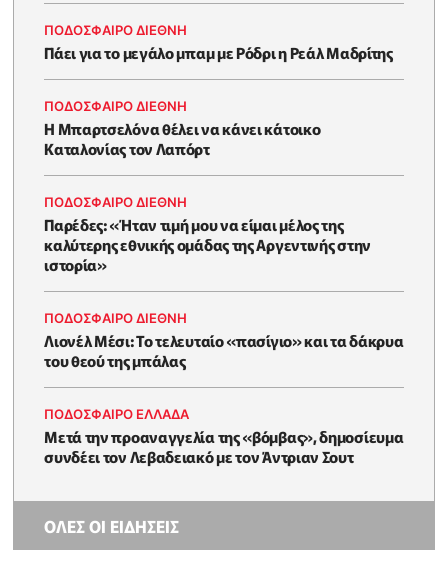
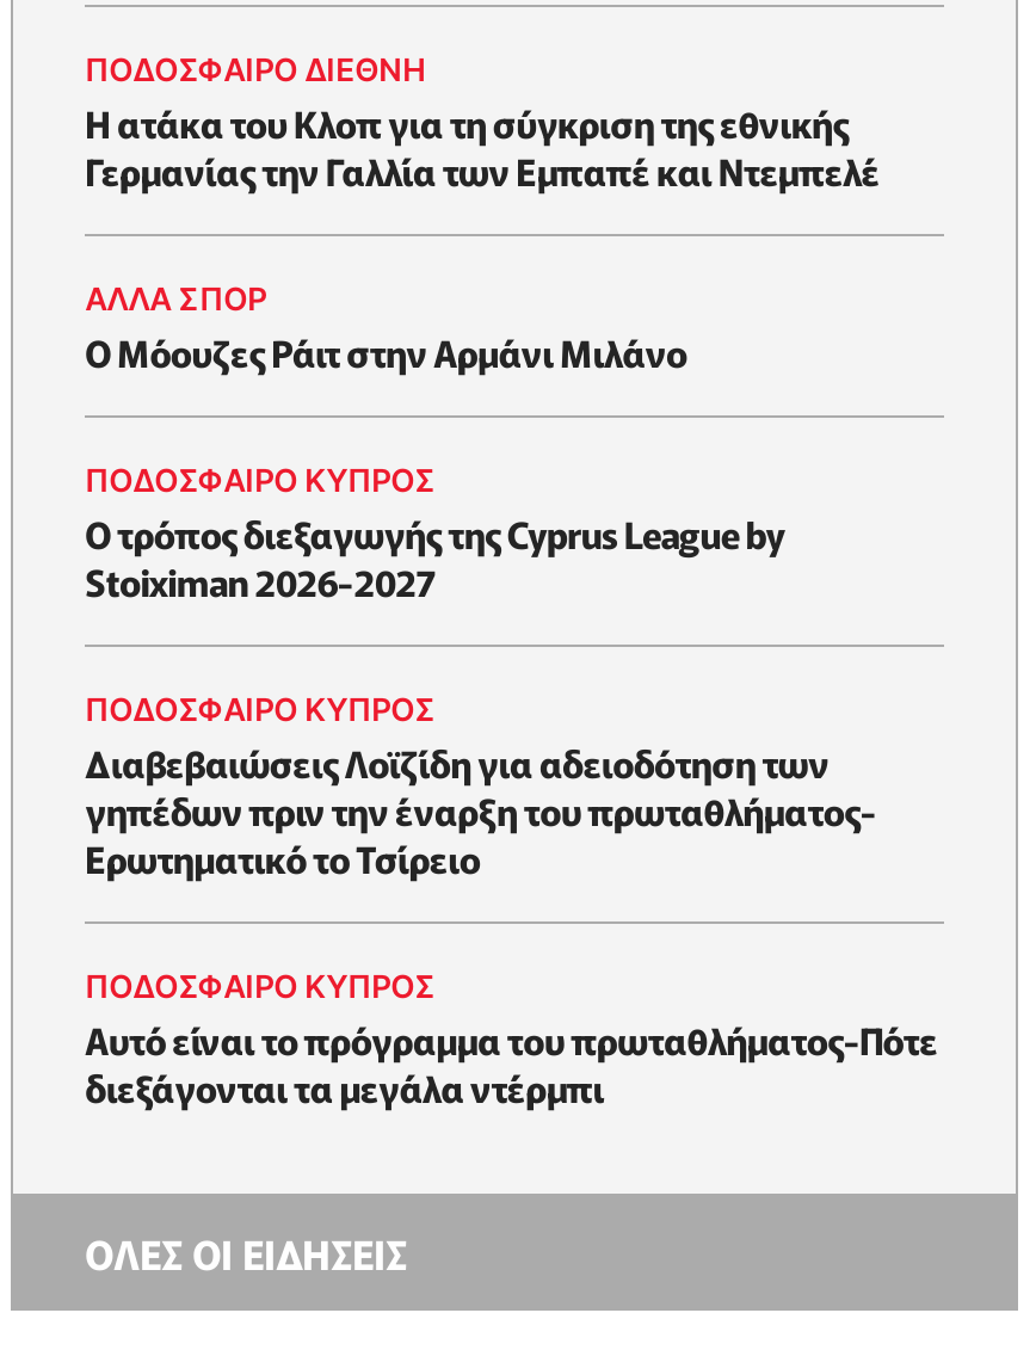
[44,41,393,63] Πάει για το μεγάλο μπαμ με Ρόδρι η Ρεάλ Μαδρίτης -> [85,95,879,195] Η ατάκα του Κλοπ για τη σύγκριση της εθνικής | Γερμανίας την Γαλλία των Εμπαπέ και Ντεμπελέ
[44,98,320,159] ΠΟΔΟΣΦΑΙΡΟ ΔΙΕΘΝΗ | Η Μπαρτσελόνα θέλει να κάνει κάτοικο | Καταλονίας τον Λαπόρτ -> [85,278,687,376] ΑΛΛΑ ΣΠΟΡ | Ο Μόουζες Ράιτ στην Αρμάνι Μιλάνο
[44,194,371,275] ΠΟΔΟΣΦΑΙΡΟ ΔΙΕΘΝΗ | Παρέδες: «Ήταν τιμή μου να είμαι μέλος της | καλύτερης εθνικής ομάδας της Αργεντινής στην | ιστορία» -> [85,460,784,605] ΠΟΔΟΣΦΑΙΡΟ ΚΥΠΡΟΣ | Ο τρόπος διεξαγωγής της Cyprus League by | Stoiximan 2026-2027
[44,310,403,371] ΠΟΔΟΣΦΑΙΡΟ ΔΙΕΘΝΗ | Λιονέλ Μέσι: Το τελευταίο «πασίγιο» και τα δάκρυα | του θεού της μπάλας -> [85,689,876,882] ΠΟΔΟΣΦΑΙΡΟ ΚΥΠΡΟΣ | Διαβεβαιώσεις Λοϊζίδη για αδειοδότηση των | γηπέδων πριν την έναρξη του πρωταθλήματος- | Ερωτηματικό το Τσίρειο
[44,406,403,467] ΠΟΔΟΣΦΑΙΡΟ ΕΛΛΑΔΑ | Μετά την προαναγγελία της «βόμβας», δημοσίευμα | συνδέει τον Λεβαδειακό με τον Άντριαν Σουτ -> [85,966,938,1112] ΠΟΔΟΣΦΑΙΡΟ ΚΥΠΡΟΣ | Αυτό είναι το πρόγραμμα του πρωταθλήματος-Πότε | διεξάγονται τα μεγάλα ντέρμπι

